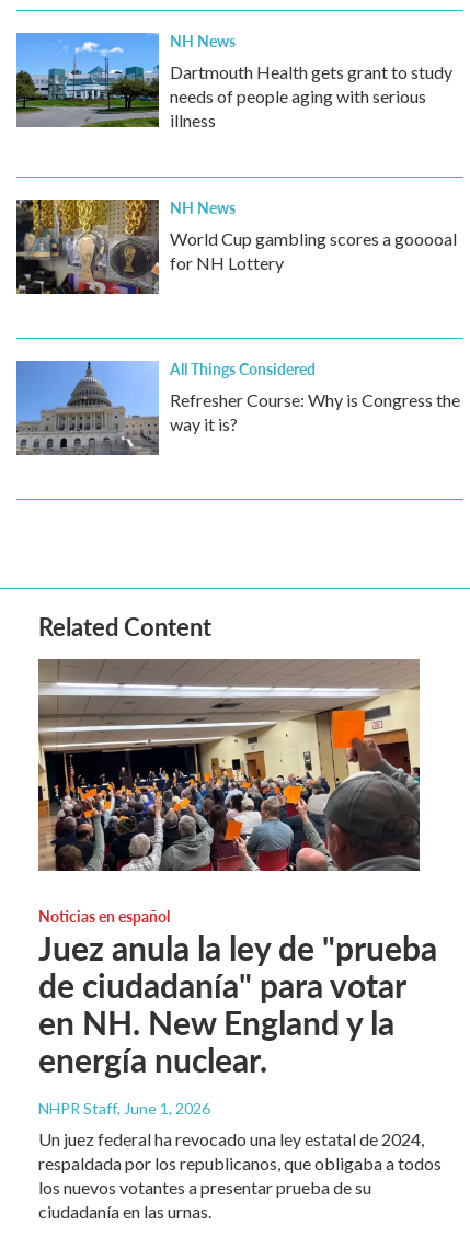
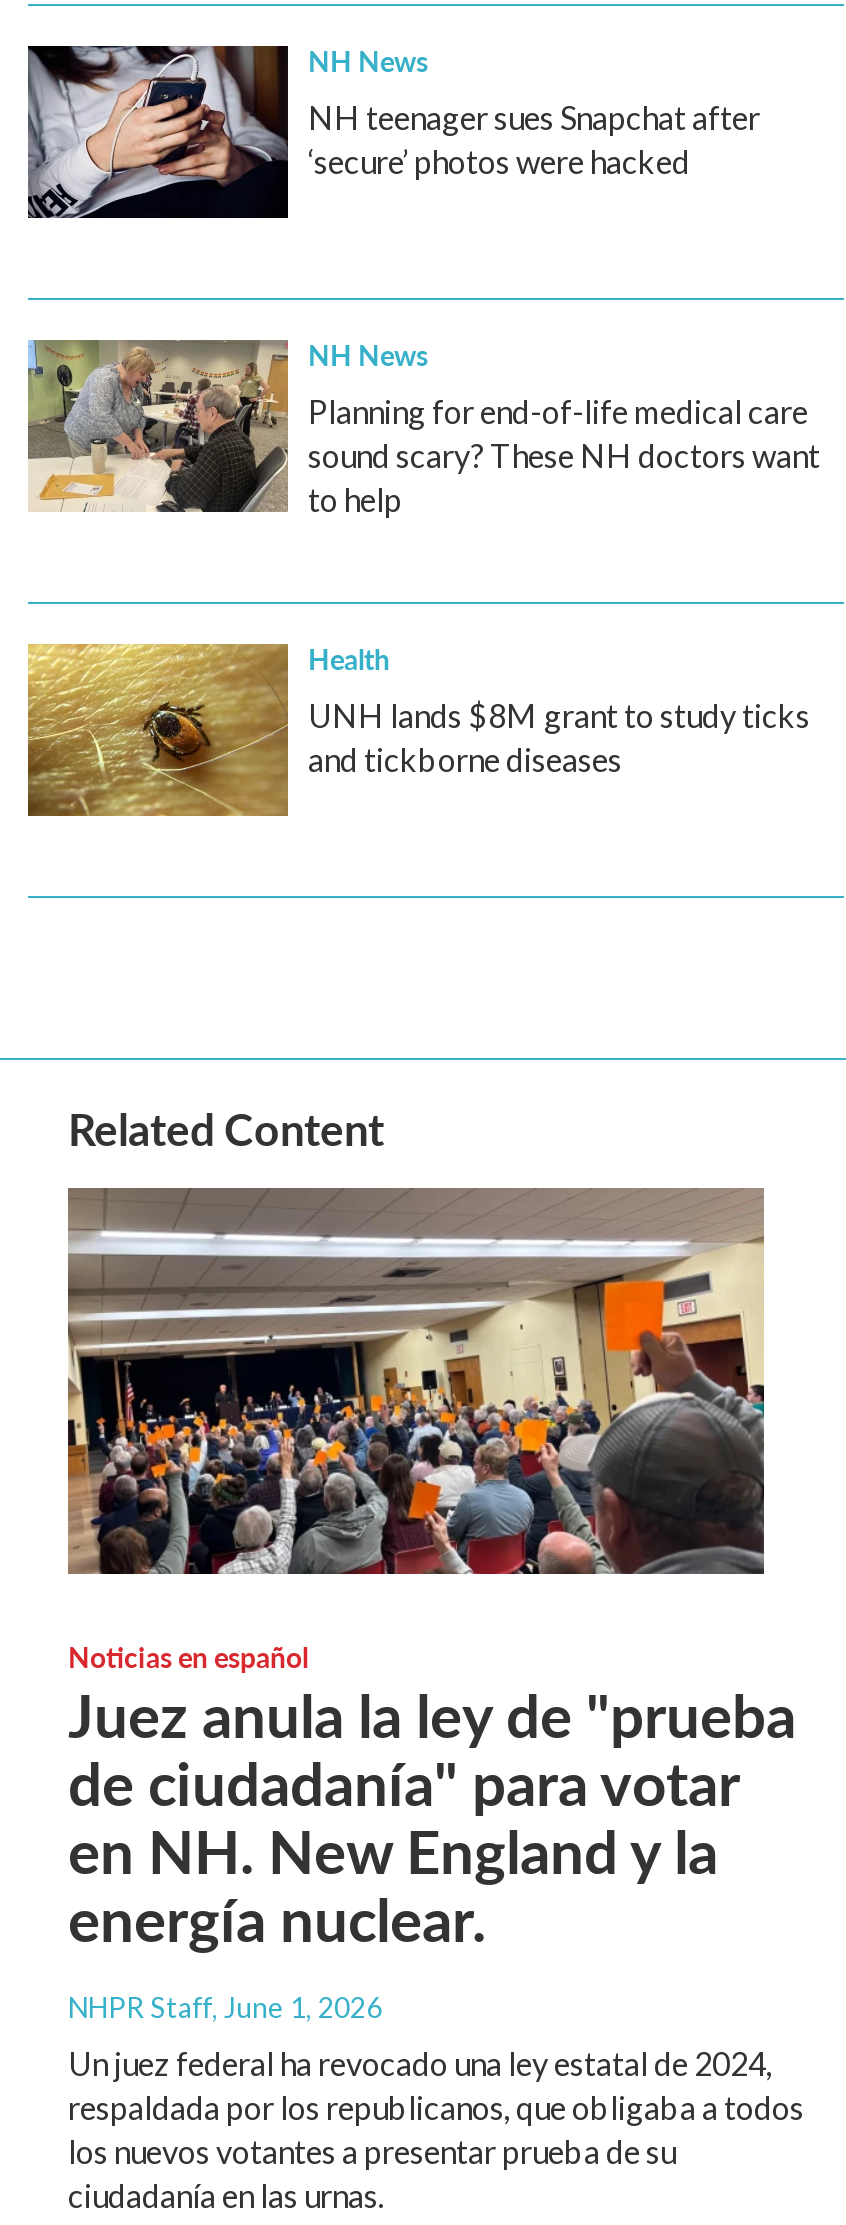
[15,32,452,130] [image] | Dartmouth Health gets grant to study | needs of people aging with serious | illness -> [26,44,760,220] [image] | NH teenager sues Snapchat after | ‘secure’ photos were hacked
[15,200,457,295] [image] | World Cup gambling scores a gooooal | for NH Lottery -> [26,340,820,517] [image] | Planning for end-of-life medical care | sound scary? These NH doctors want | to help
[15,357,460,456] [image] | All Things Considered | Refresher Course: Why is Congress the | way it is? -> [26,637,810,818] [image] | Health | UNH lands $8M grant to study ticks | and tickborne diseases

